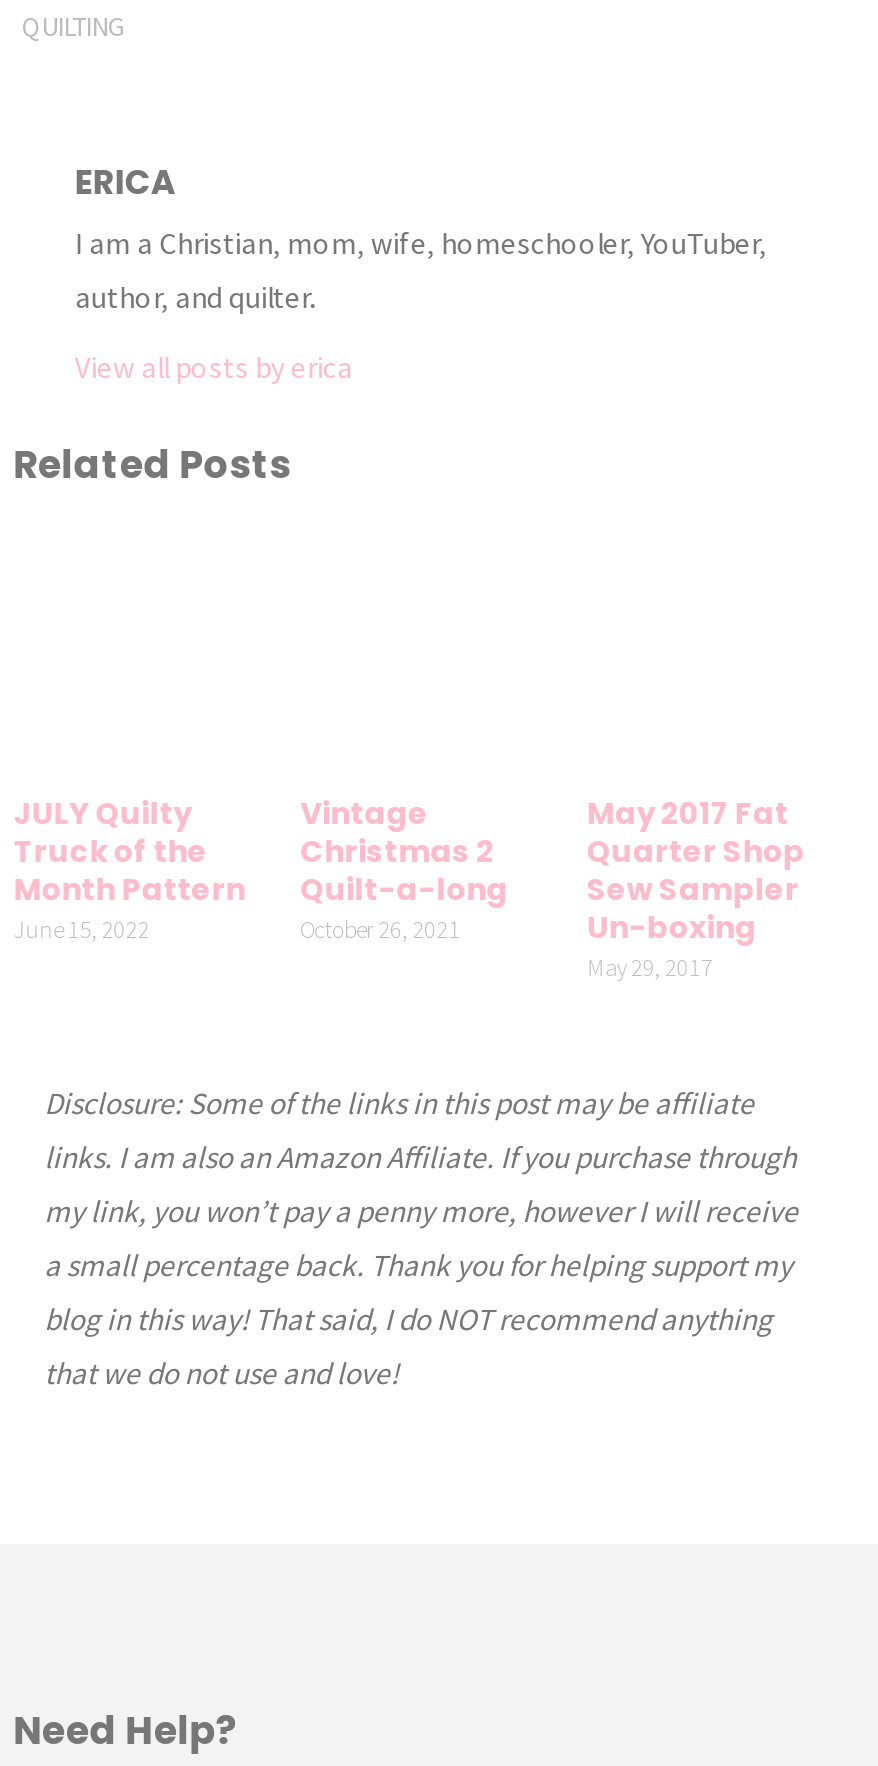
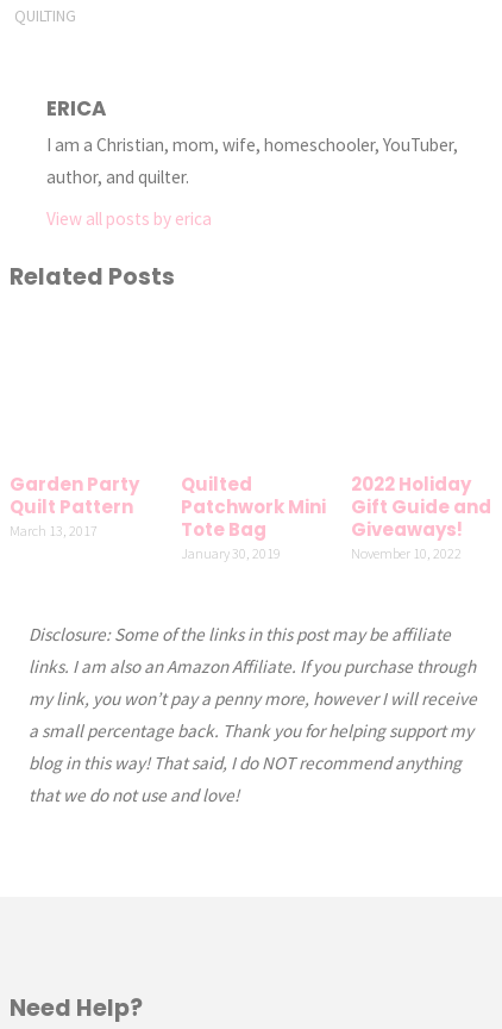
[14,793,246,945] JULY Quilty | Truck of the | Month Pattern | June 15, 2022 -> [10,472,140,540] Garden Party | Quilt Pattern | March 13, 2017
[300,793,508,945] Vintage | Christmas 2 | Quilt-a-long | October 26, 2021 -> [180,472,325,563] Quilted | Patchwork Mini | Tote Bag | January 30, 2019
[587,793,805,983] May 2017 Fat | Quarter Shop | Sew Sampler | Un-boxing | May 29, 2017 -> [351,472,491,563] 2022 Holiday | Gift Guide and | Giveaways! | November 10, 2022

